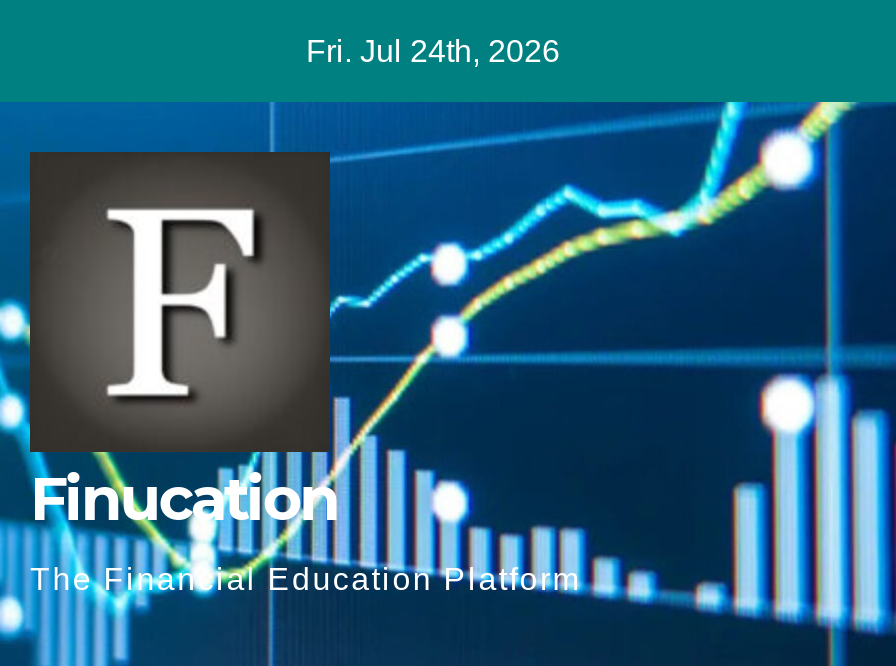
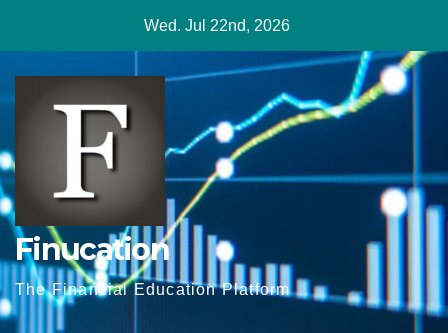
[306,34,560,68] Fri. Jul 24th, 2026 -> [143,17,289,34] Wed. Jul 22nd, 2026

